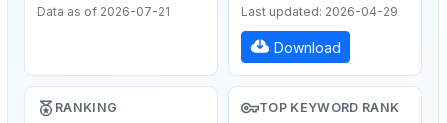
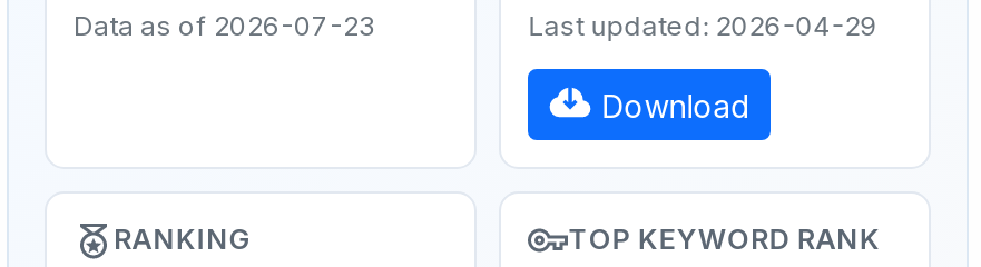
[37,4,170,19] Data as of 2026-07-21 -> [73,8,376,41] Data as of 2026-07-23

